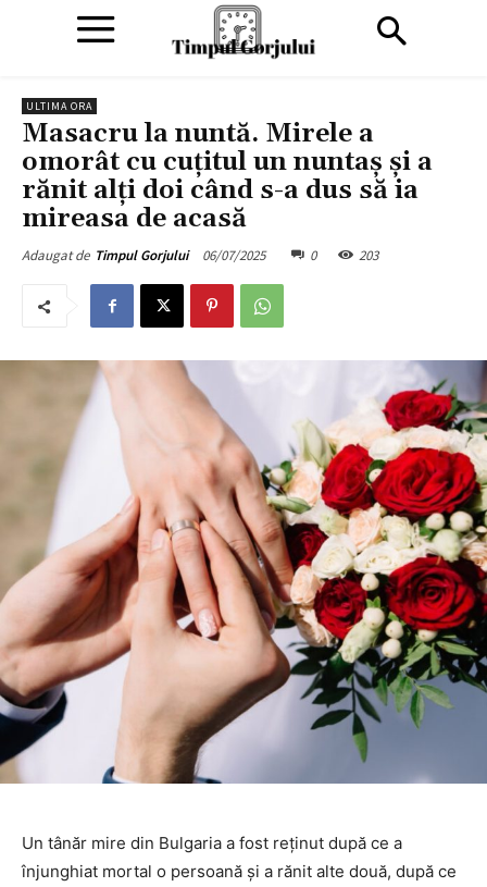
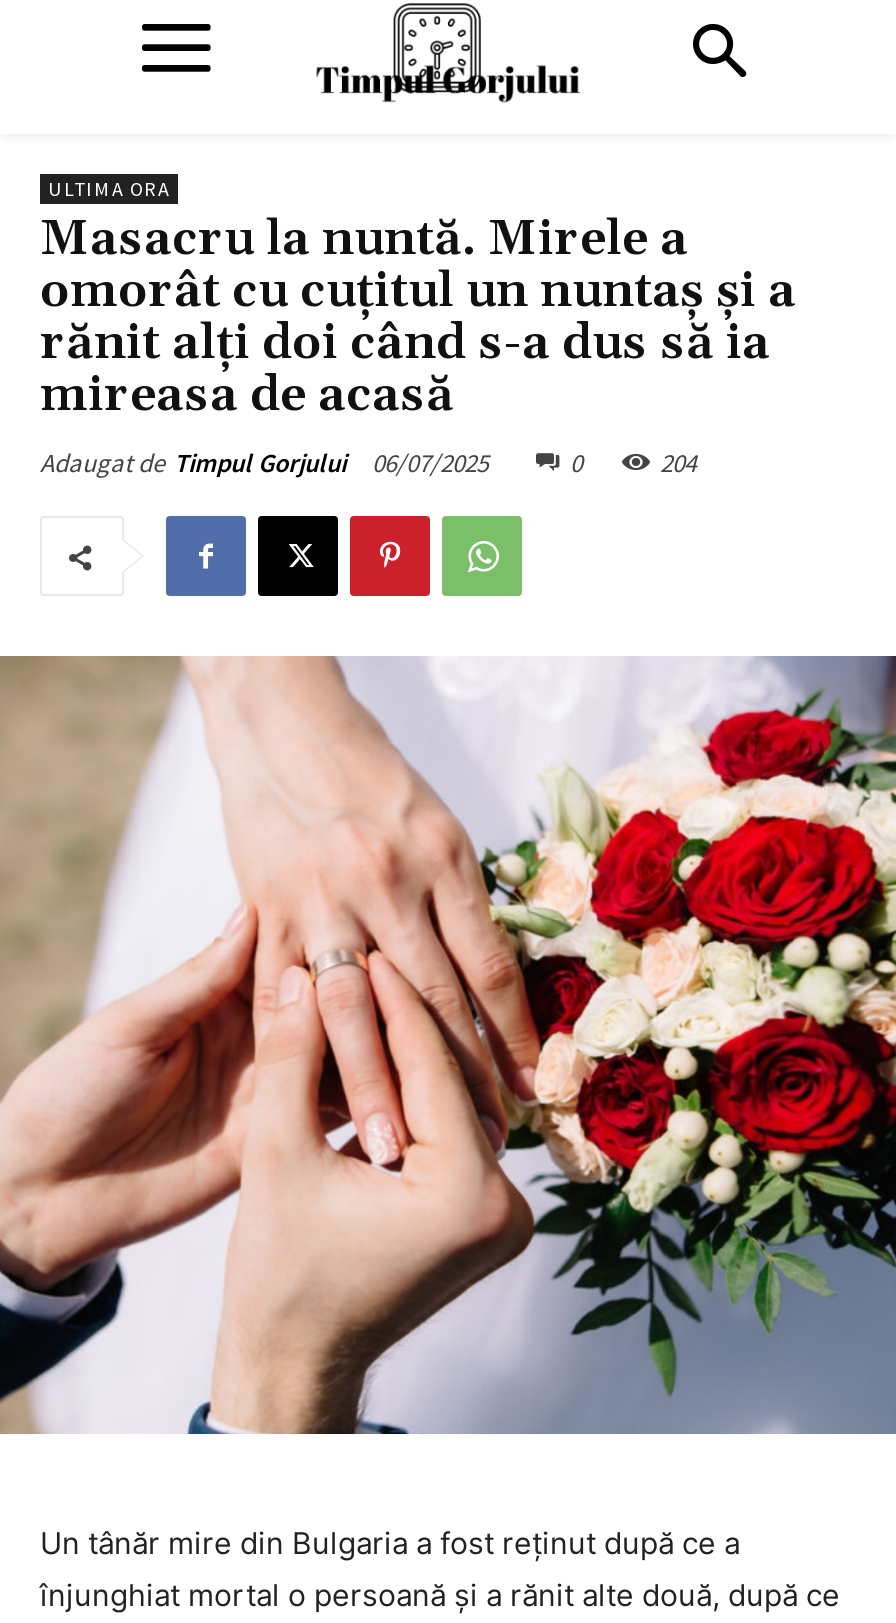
[359,246,378,264] 203 -> [660,446,696,480] 204

